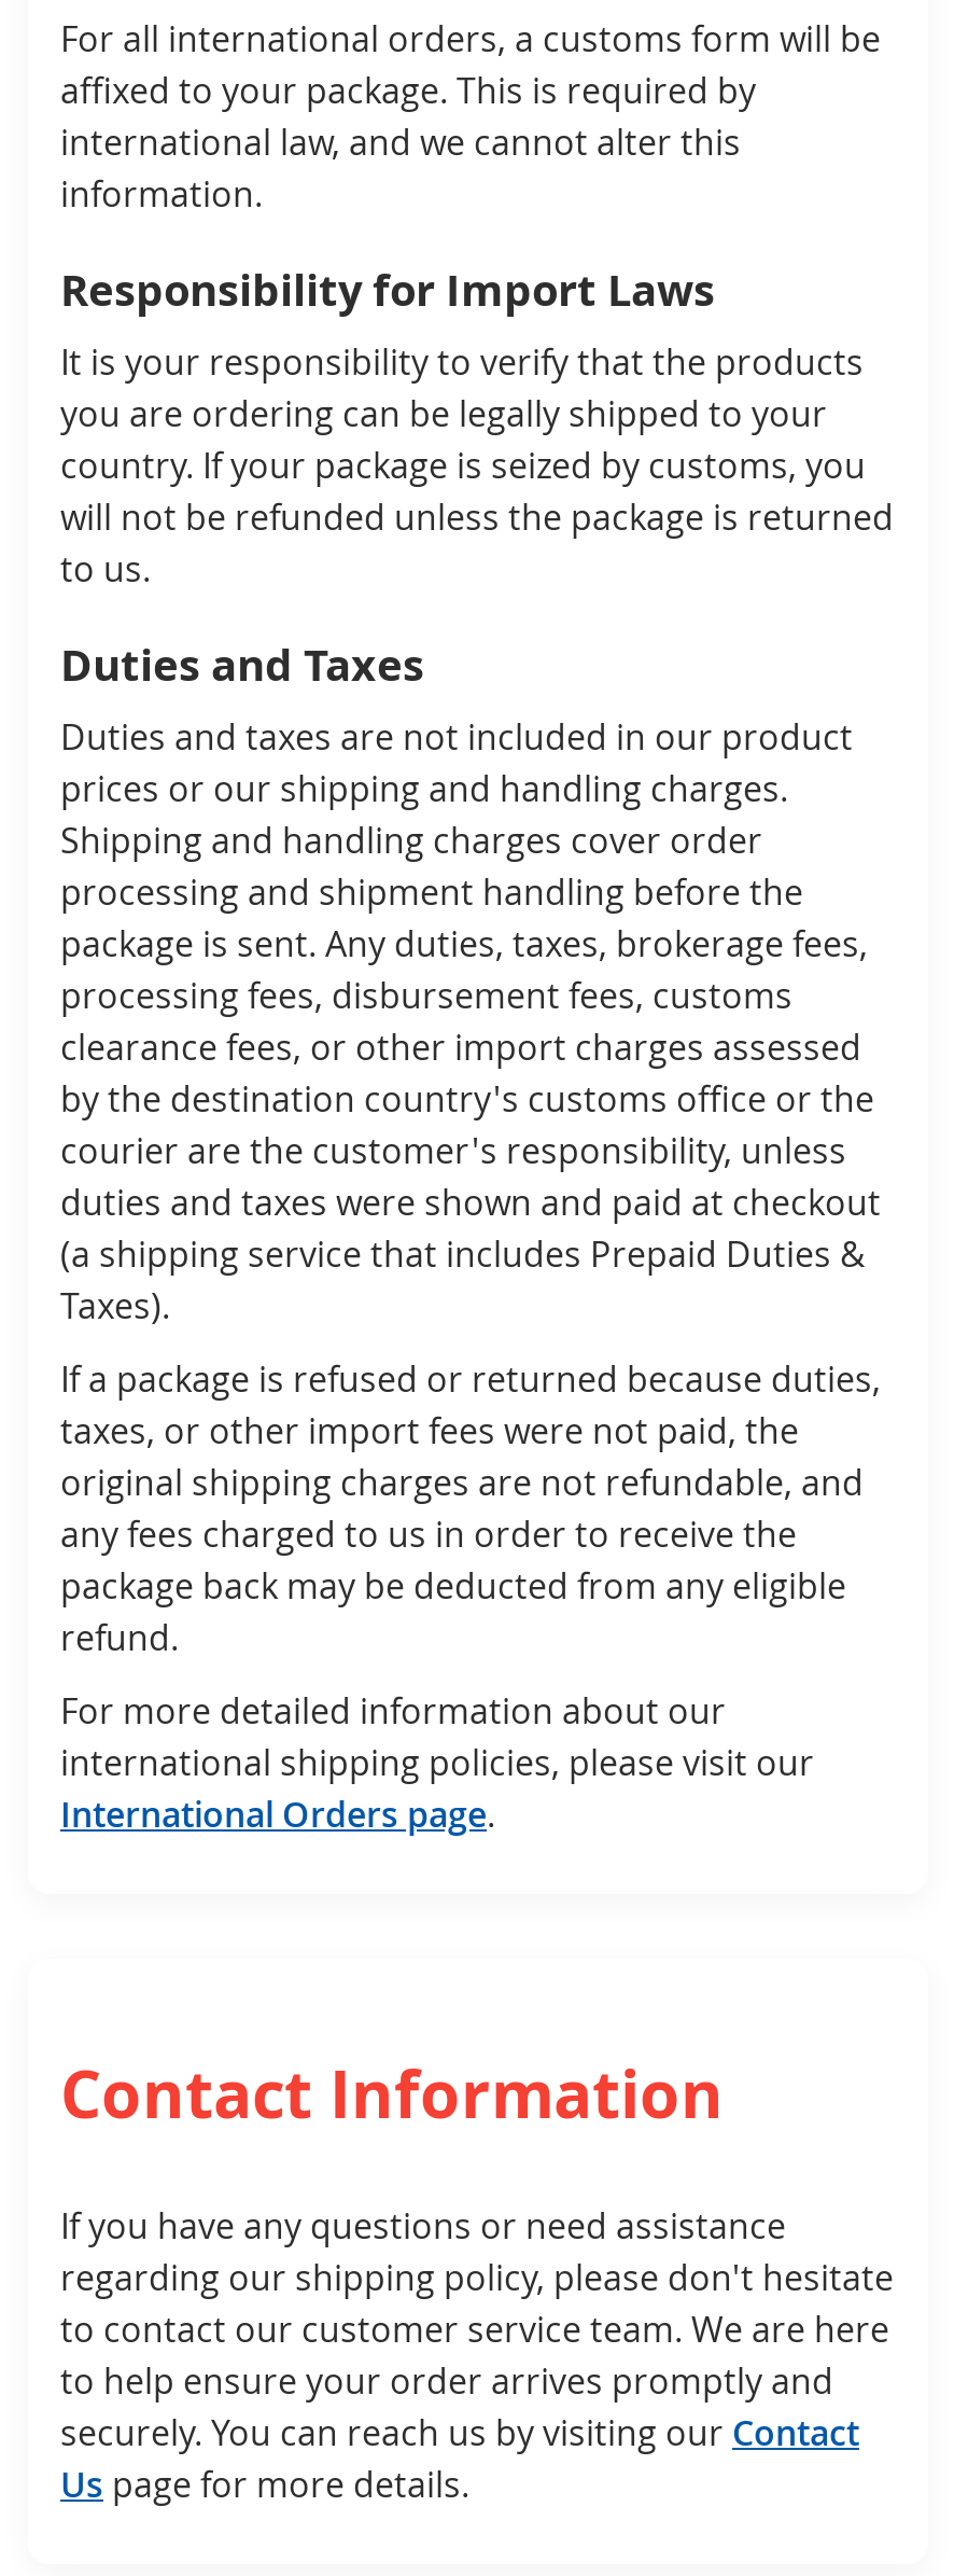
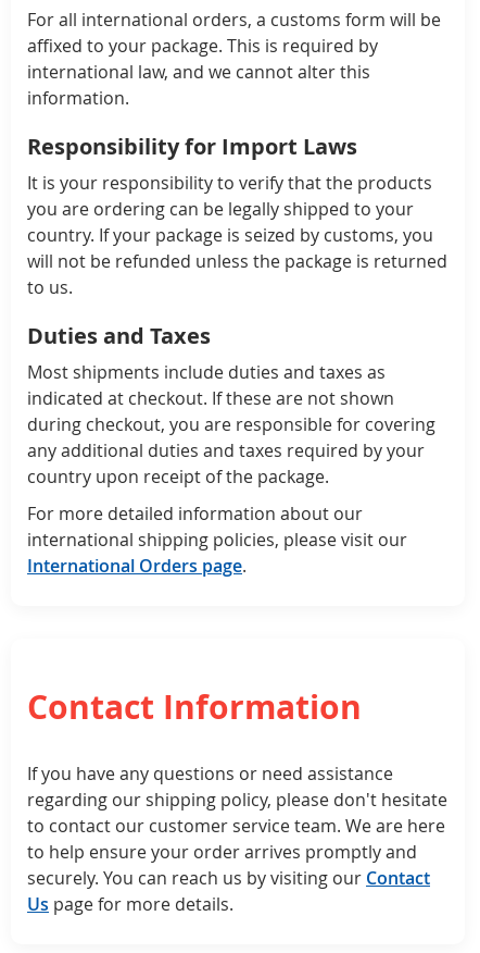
[60,713,881,1662] Duties and taxes are not included in our product | prices or our shipping and handling charges. | Shipping and handling charges cover order | processing and shipment handling before the | package is sent. Any duties, taxes, brokerage fees, | processing fees, disbursement fees, customs | clearance fees, or other import charges assessed | by the destination country's customs office or the | courier are the customer's responsibility, unless | duties and taxes were shown and paid at checkout | (a shipping service that includes Prepaid Duties & | Taxes). | If a package is refused or returned because duties, | taxes, or other import fees were not paid, the | original shipping charges are not refundable, and | any fees charged to us in order to receive the | package back may be deducted from any eligible | refund. -> [27,360,435,489] Most shipments include duties and taxes as | indicated at checkout. If these are not shown | during checkout, you are responsible for covering | any additional duties and taxes required by your | country upon receipt of the package.

